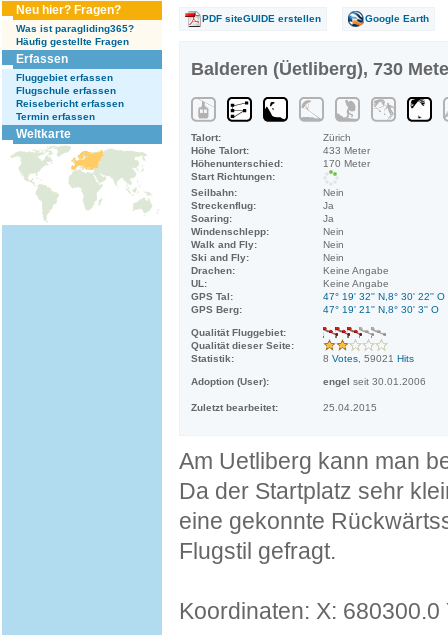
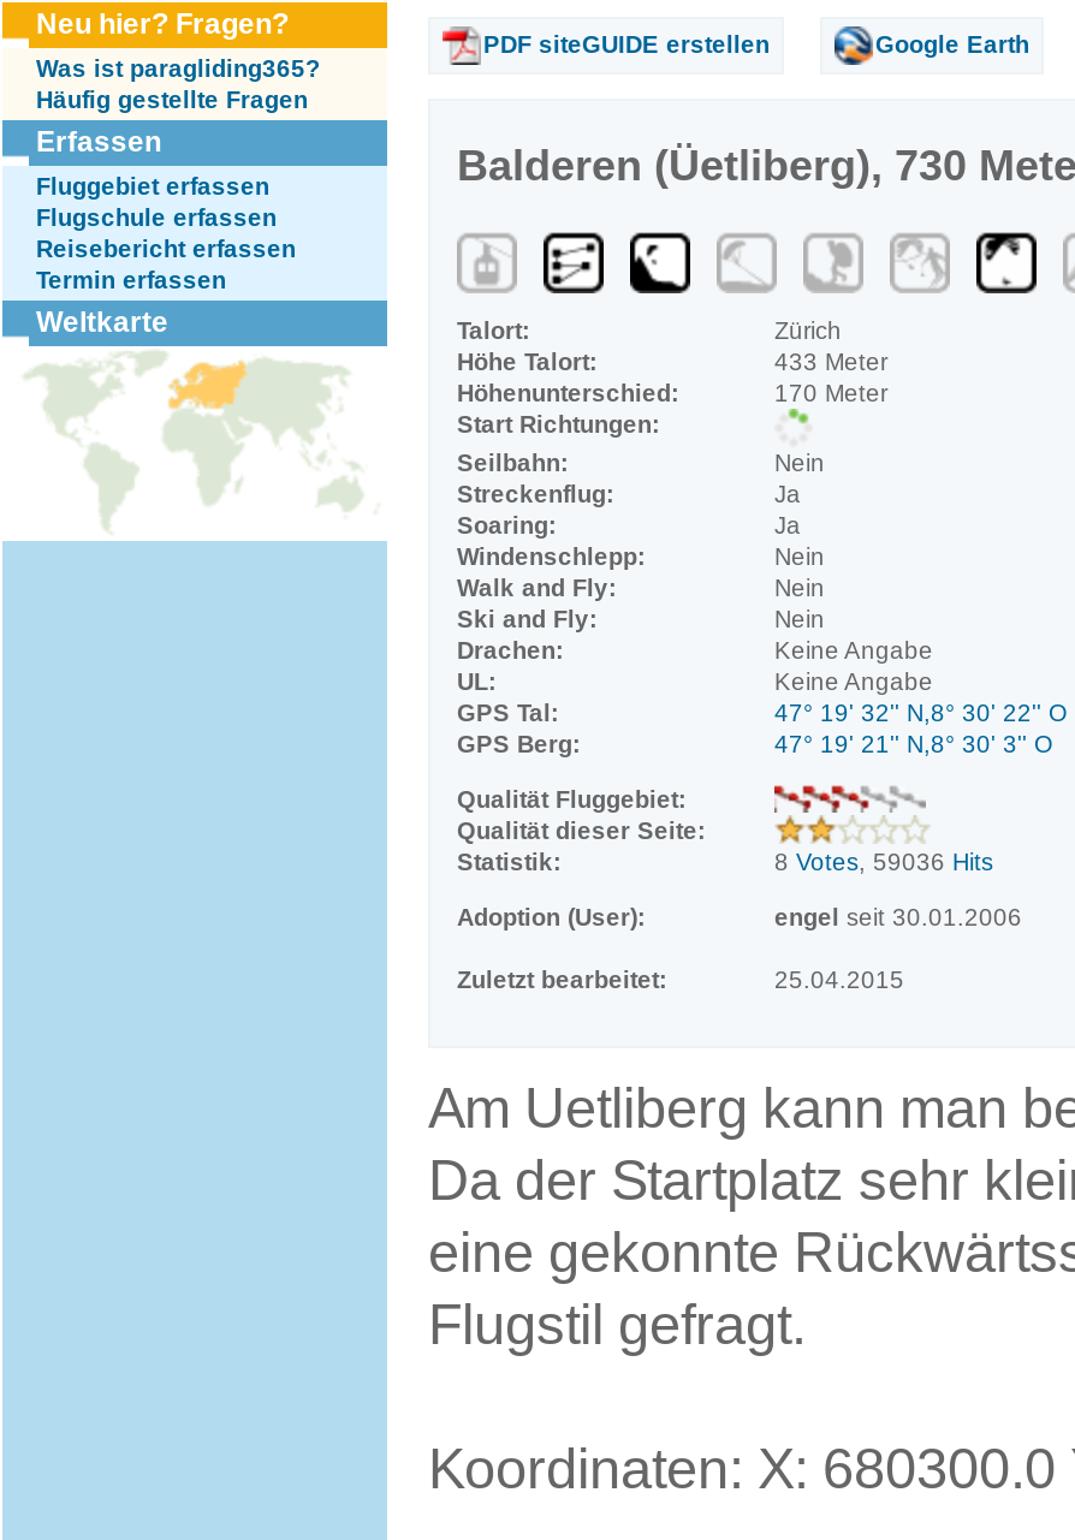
[323,353,414,364] 8 Votes, 59021 Hits -> [774,849,993,875] 8 Votes, 59036 Hits

